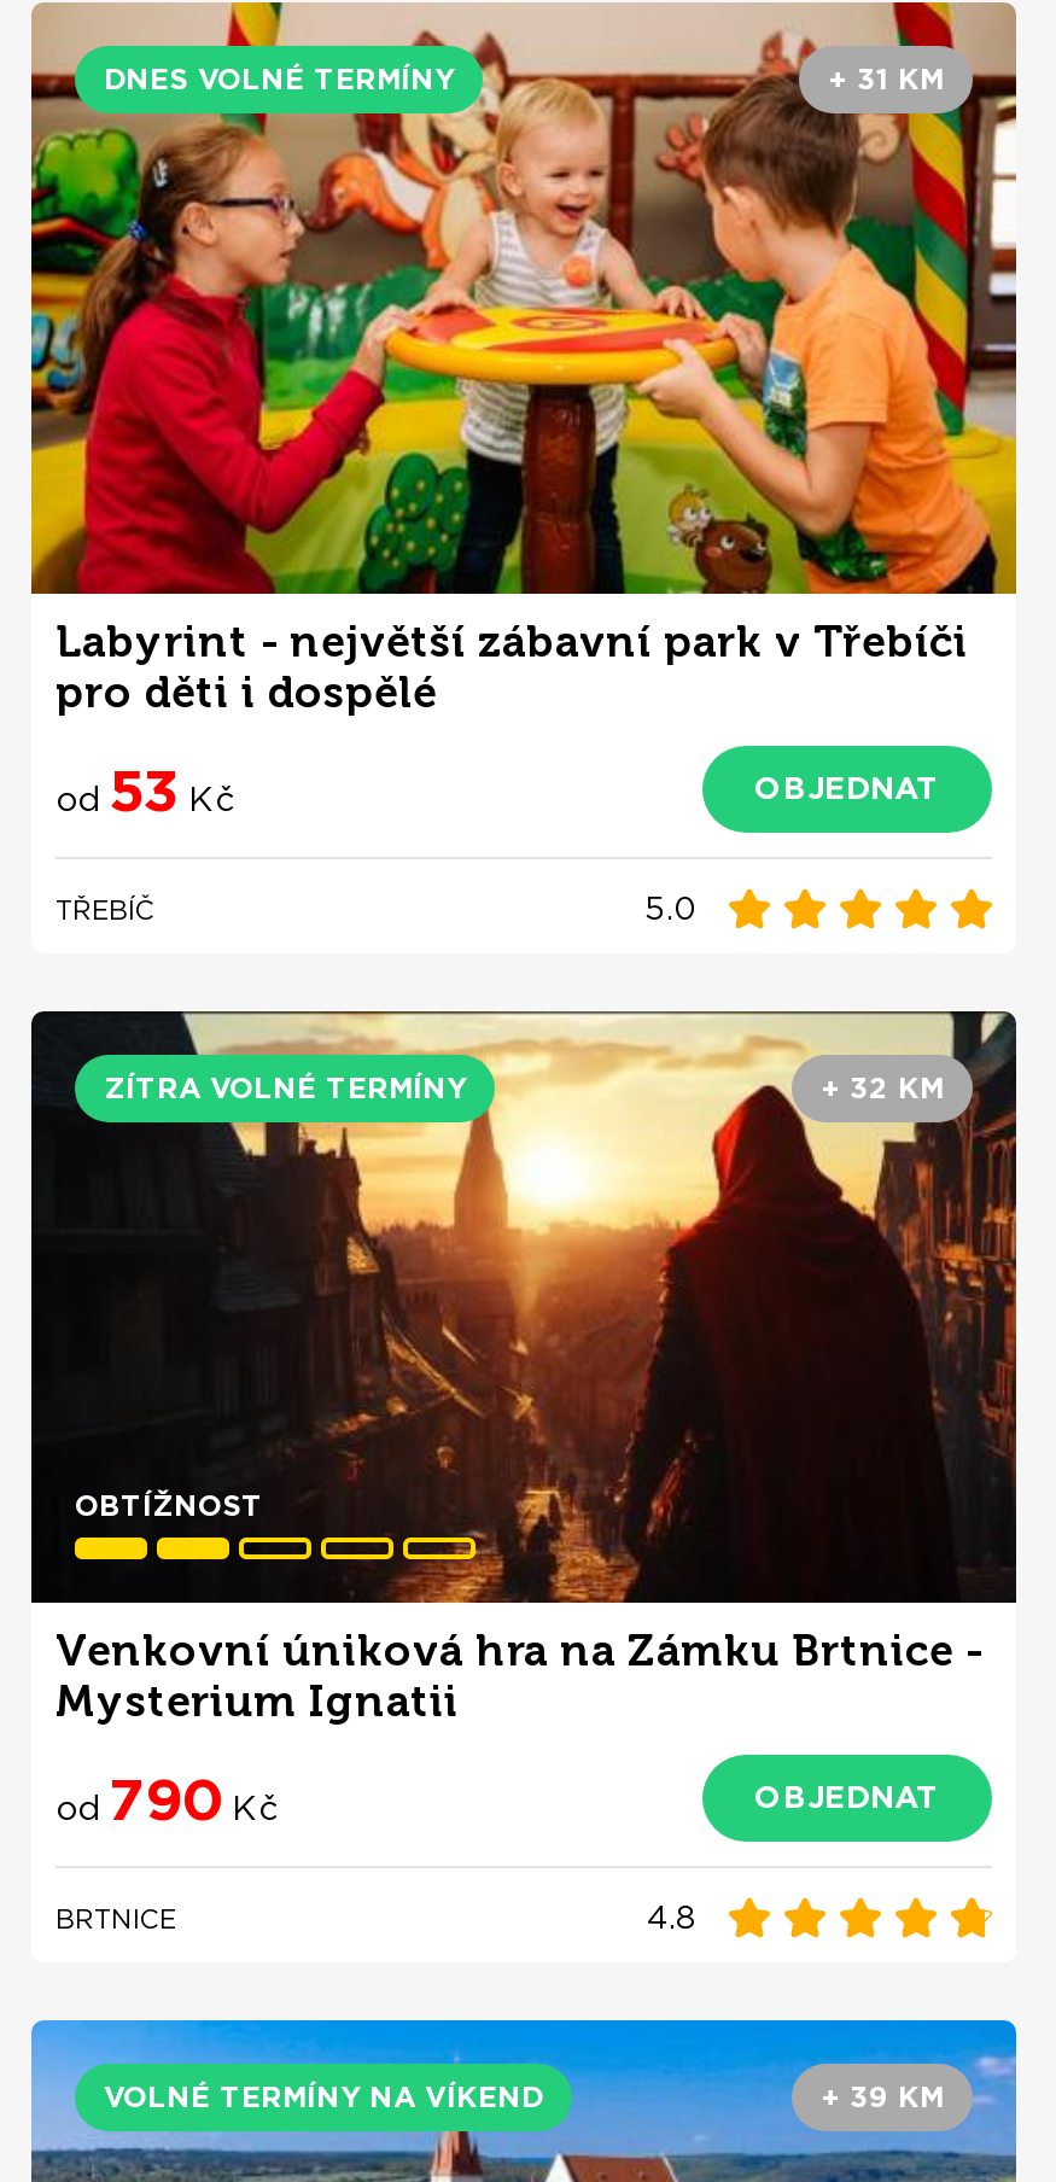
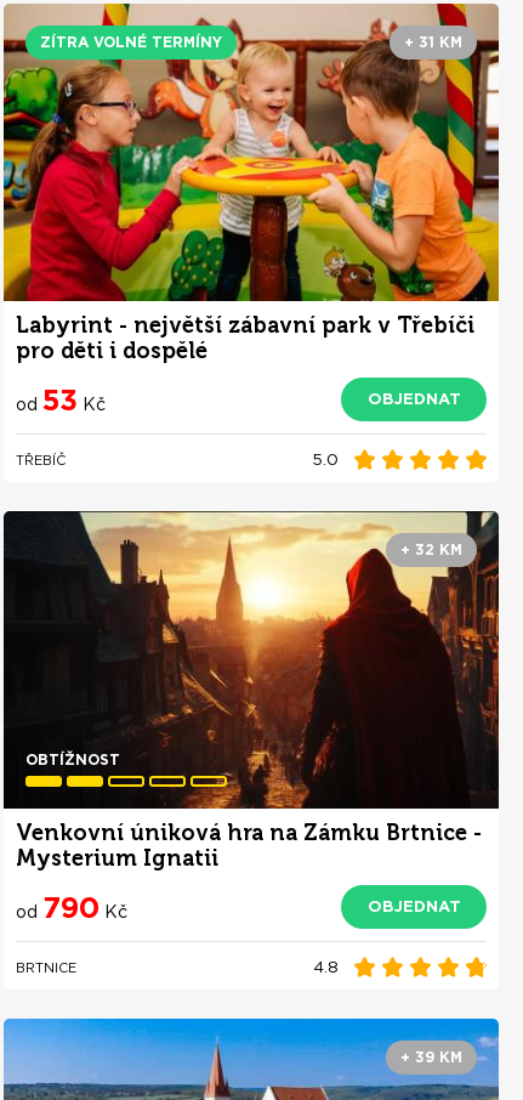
[104,61,454,97] DNES VOLNÉ TERMÍNY -> none
moved [104,1070,466,1106] -> [40,33,222,51]: ZÍTRA VOLNÉ TERMÍNY
[104,2079,543,2115] VOLNÉ TERMÍNY NA VÍKEND -> none

